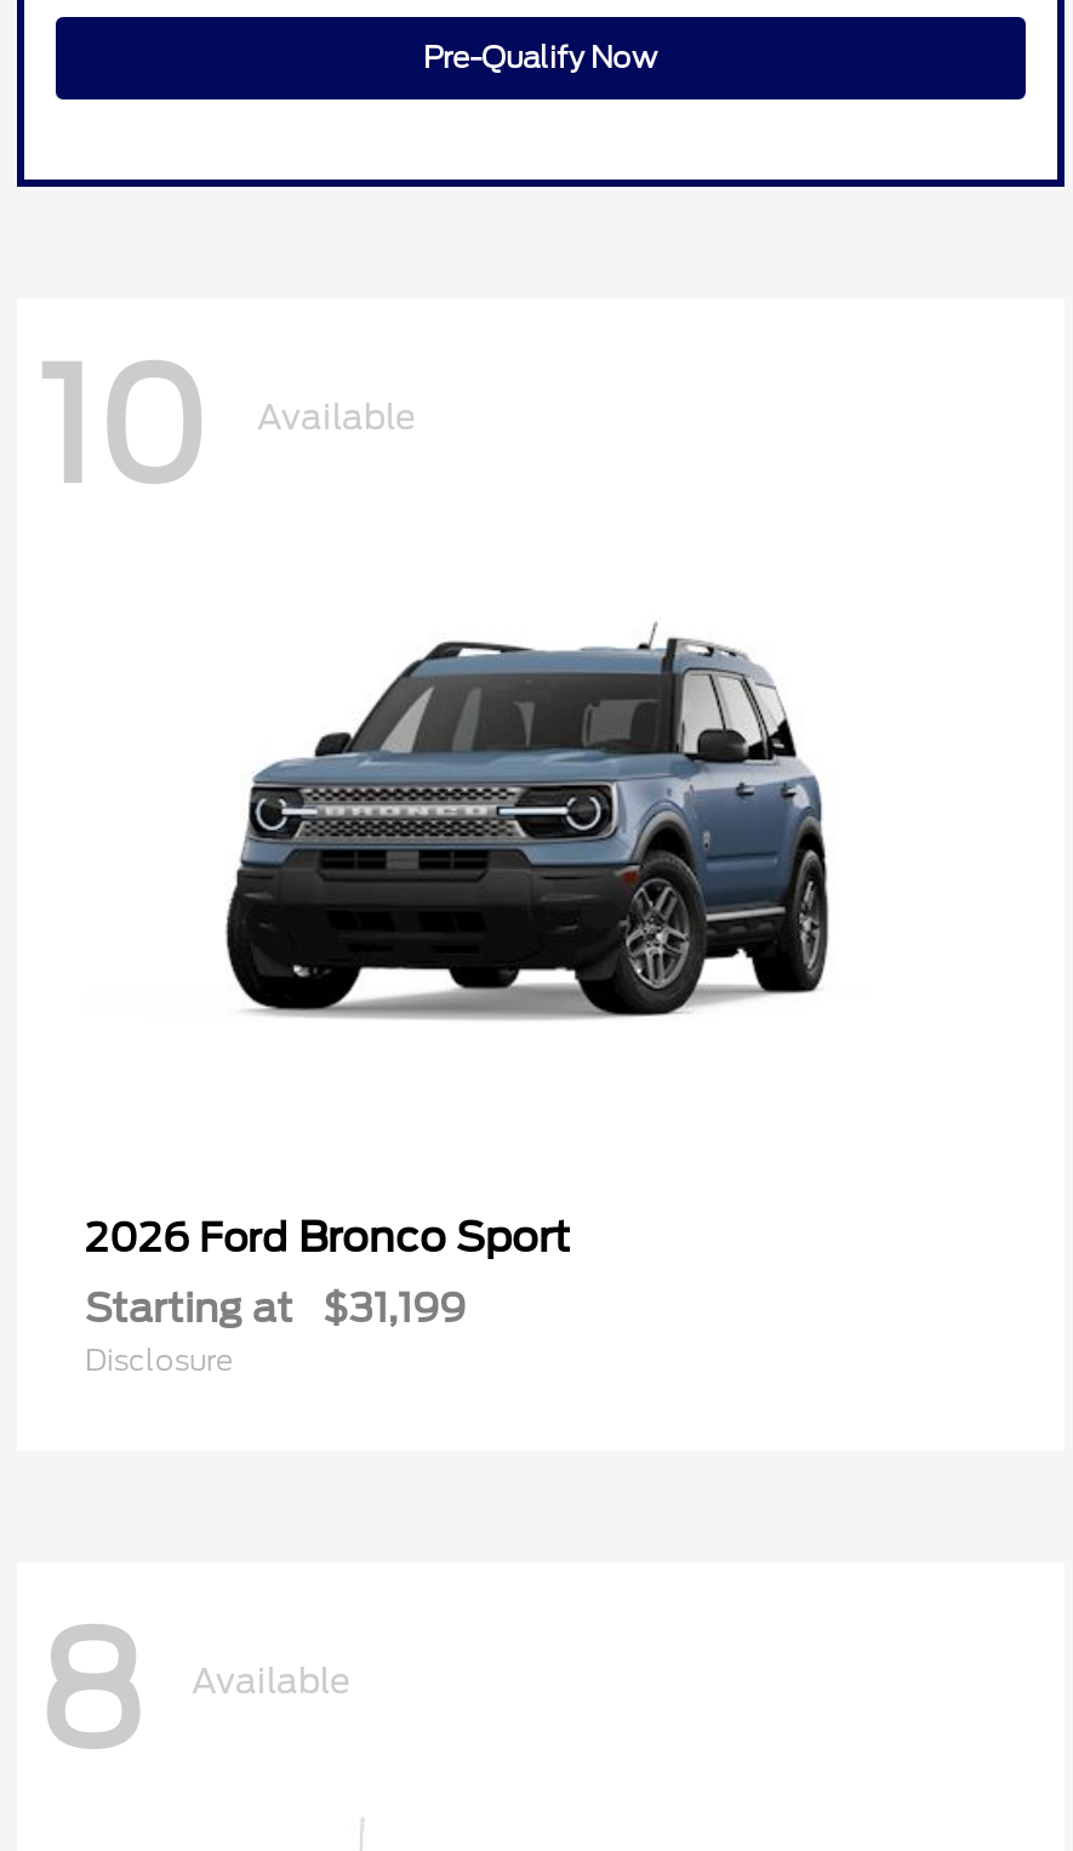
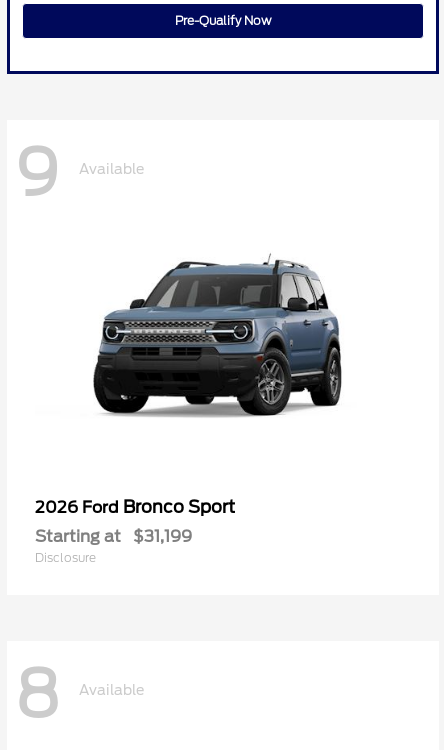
[36,335,415,519] 10 Available -> [15,135,144,211] 9 Available

